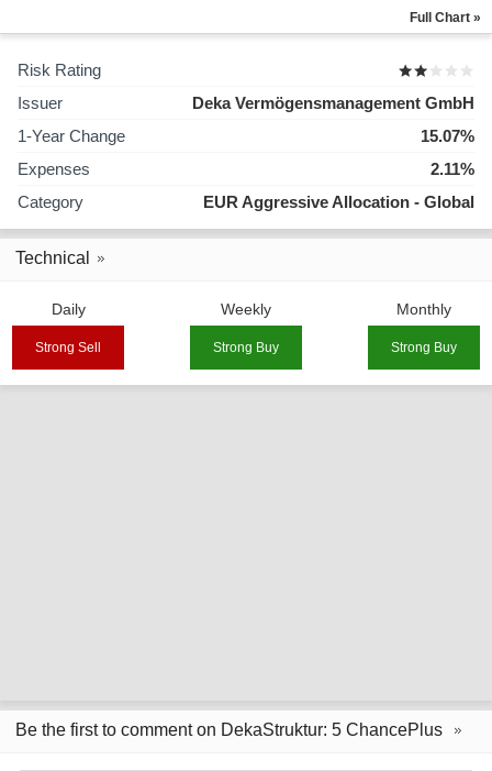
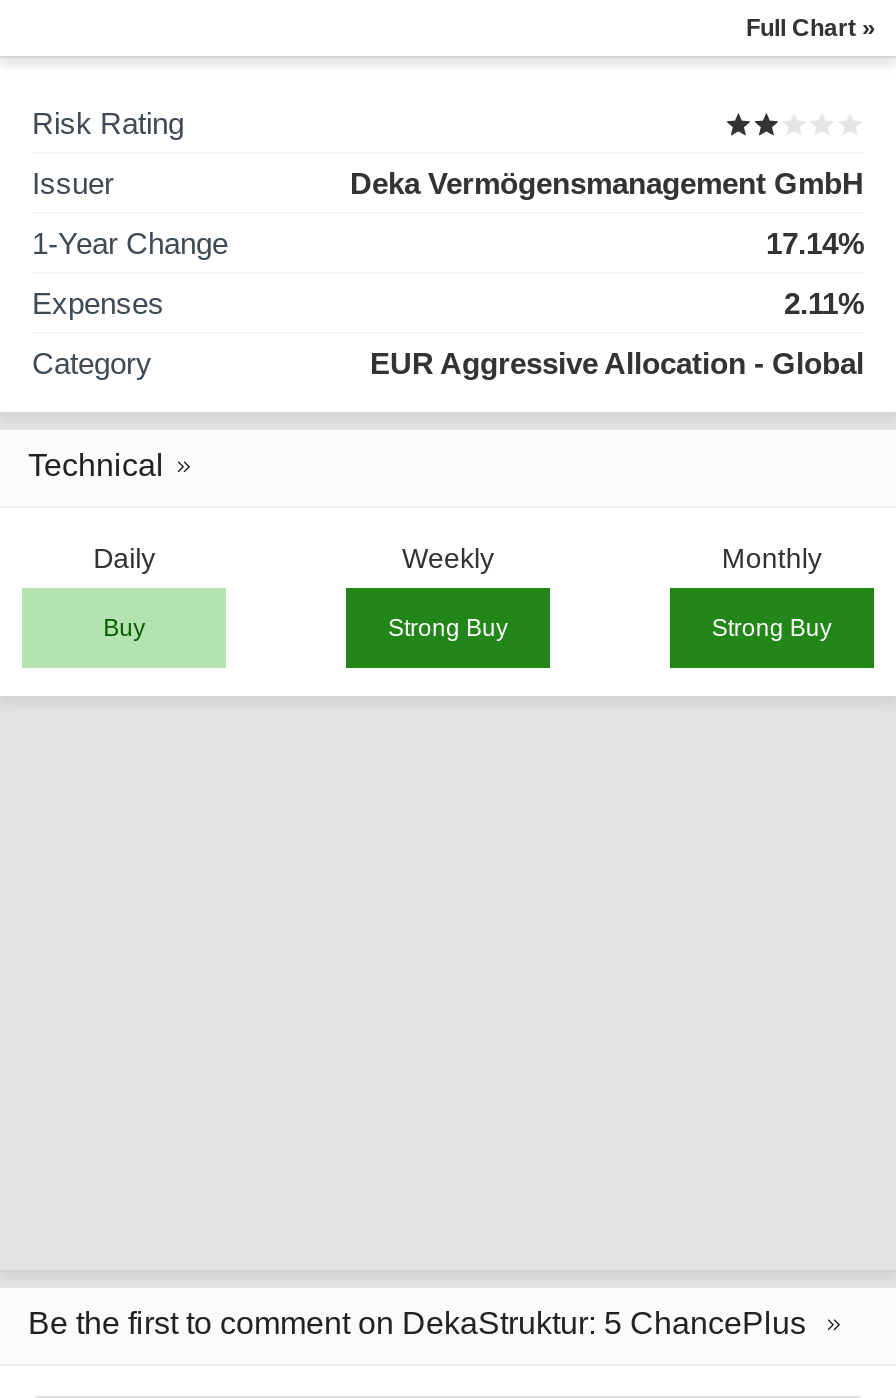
[421,127,474,145] 15.07% -> [766,226,864,260] 17.14%
[35,340,101,355] Strong Sell -> [103,614,145,642] Buy

